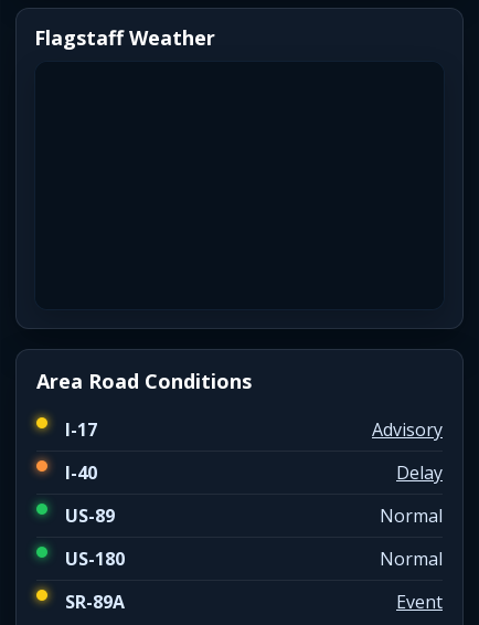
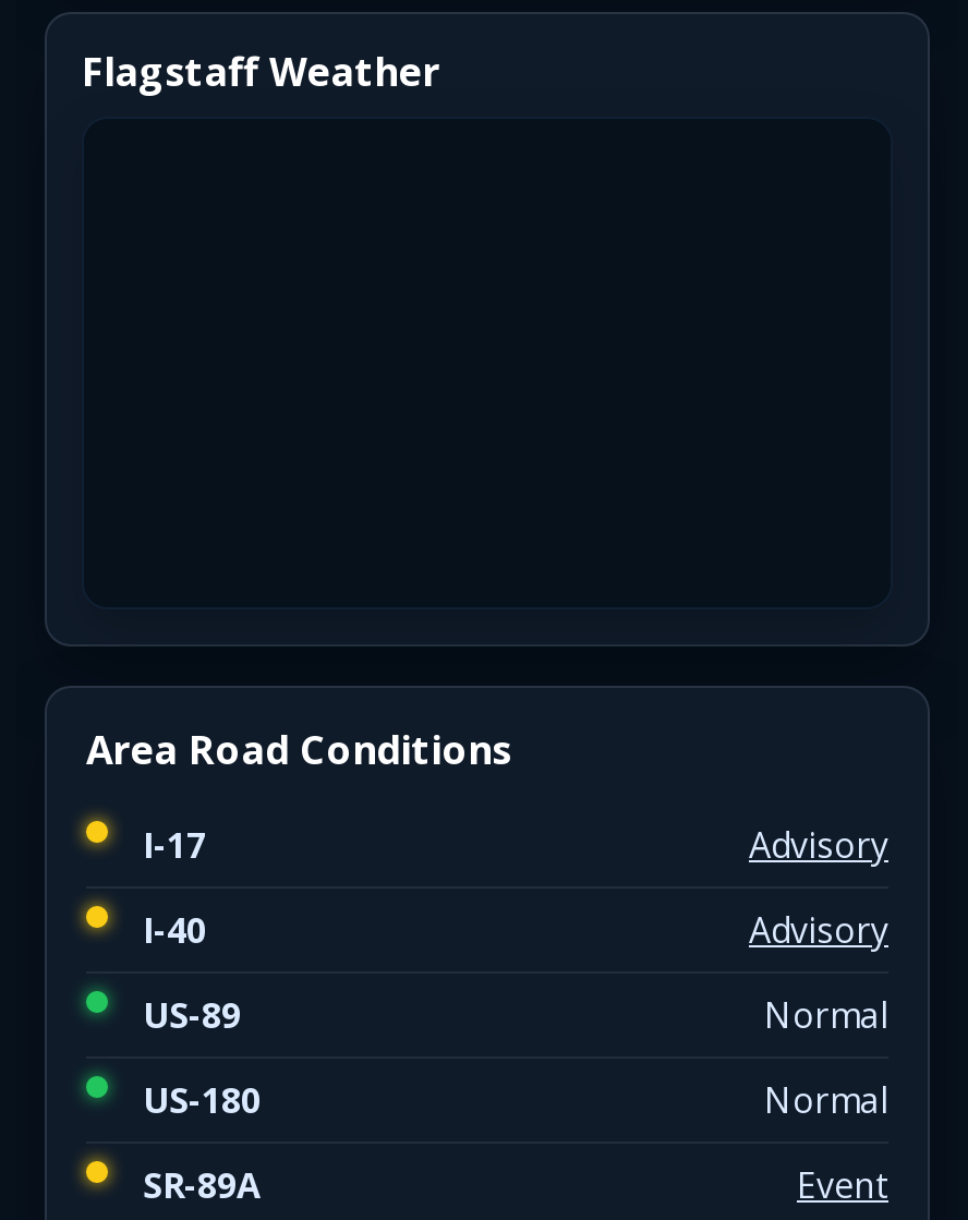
[396,460,443,485] Delay -> [749,906,888,954] Advisory

